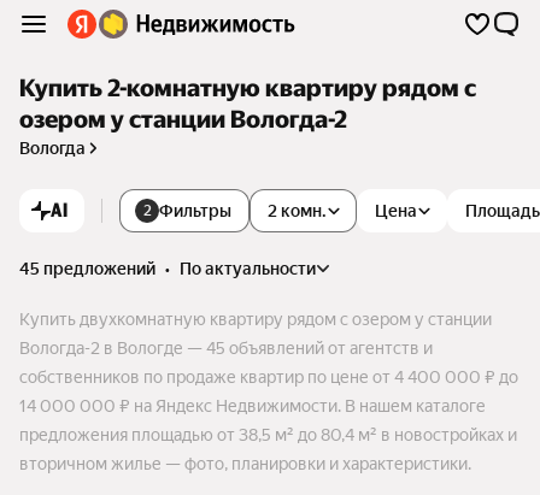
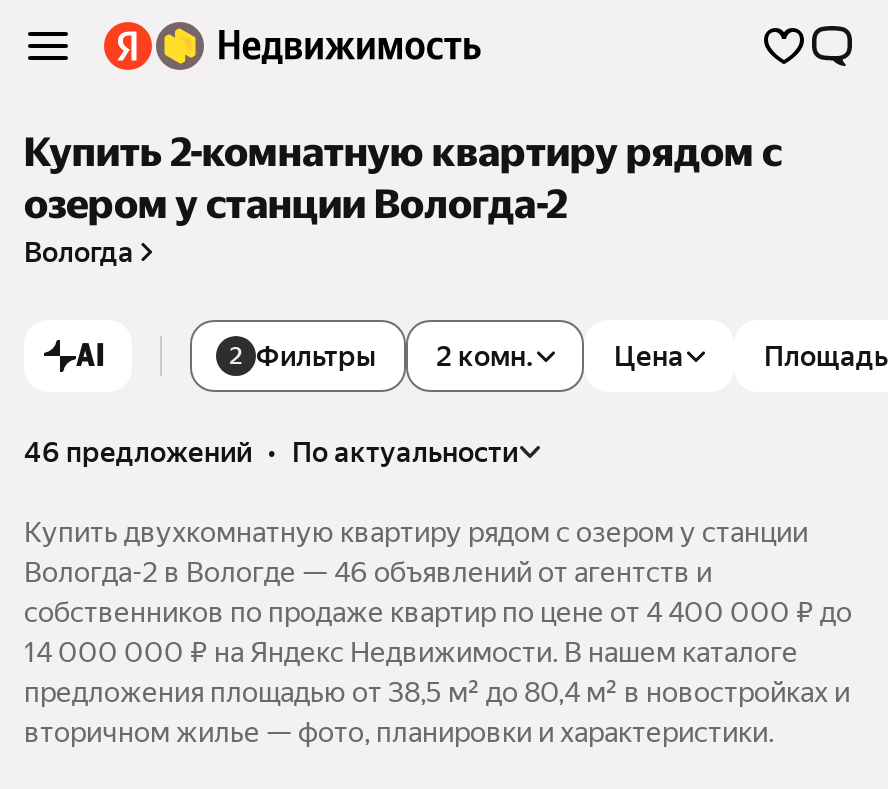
[19,259,316,278] 45 предложений • по актуальности -> [24,436,518,468] 46 предложений • по актуальности
[19,339,433,358] Вологда-2 в Вологде — 45 объявлений от агентств и -> [24,556,712,588] Вологда-2 в Вологде — 46 объявлений от агентств и

